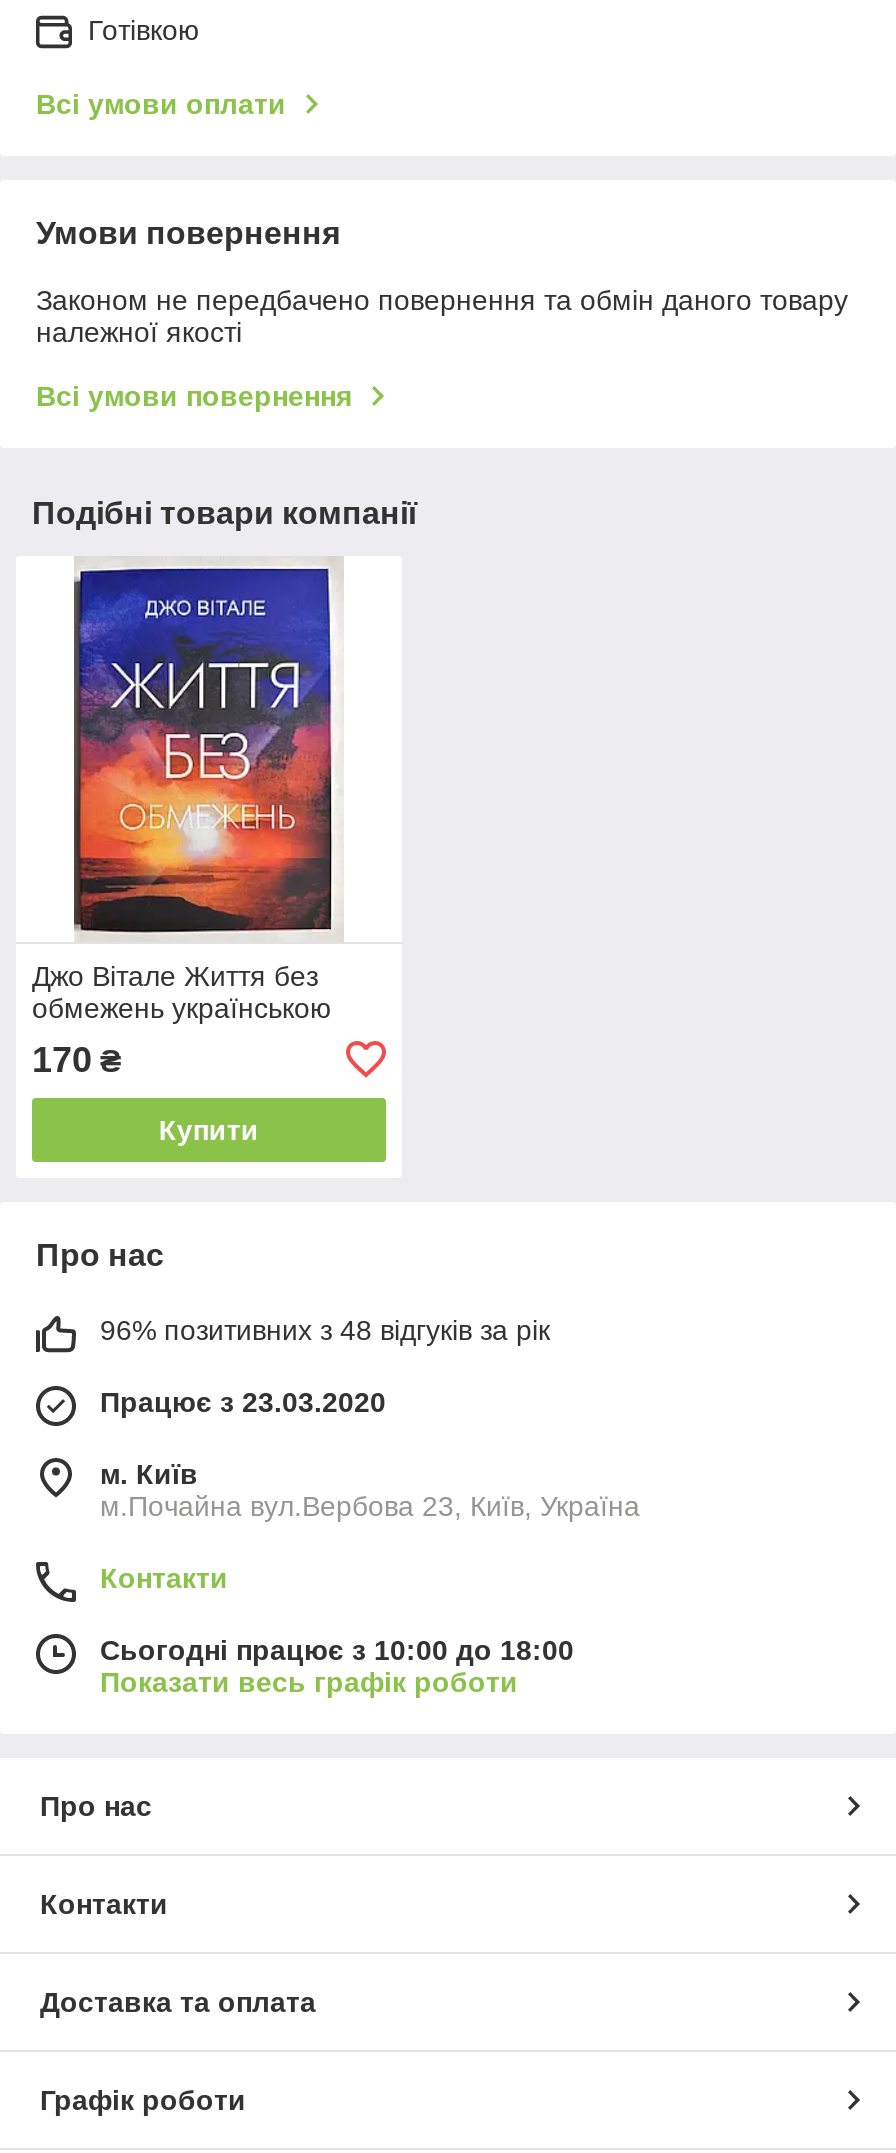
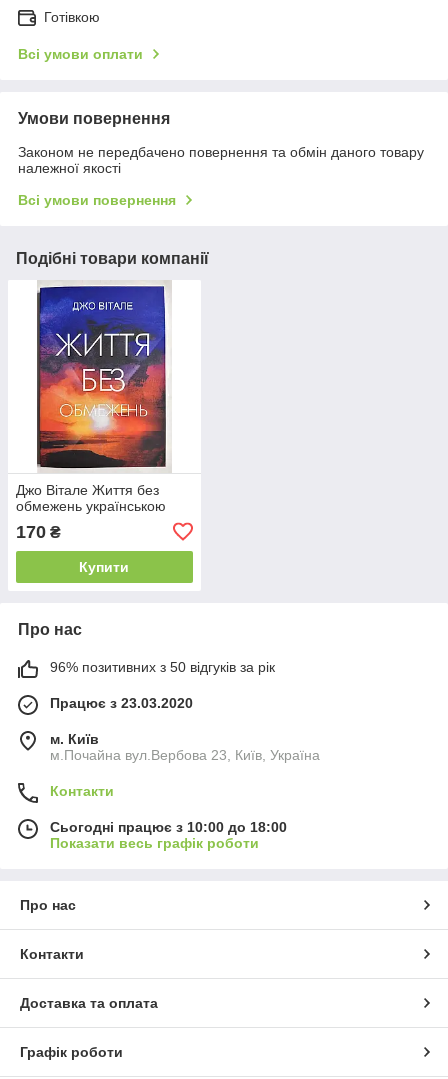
[100,1314,550,1346] 96% позитивних з 48 відгуків за рік -> [50,659,275,675] 96% позитивних з 50 відгуків за рік

